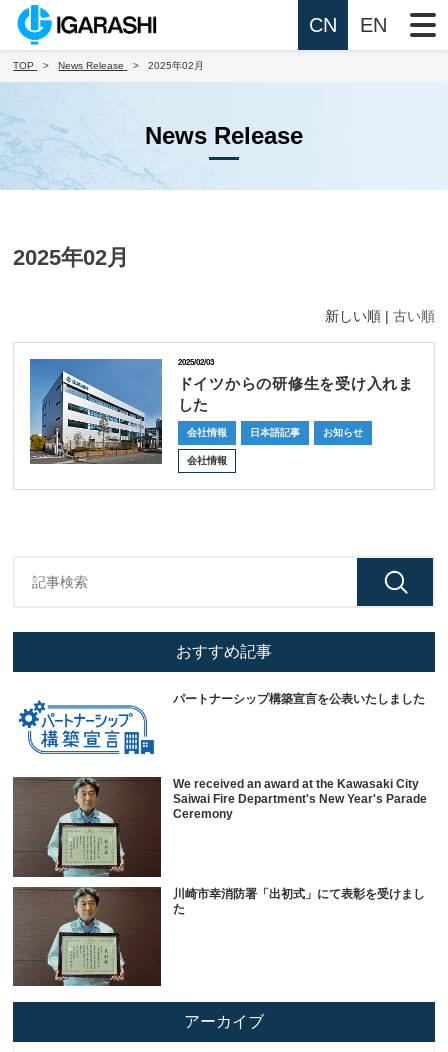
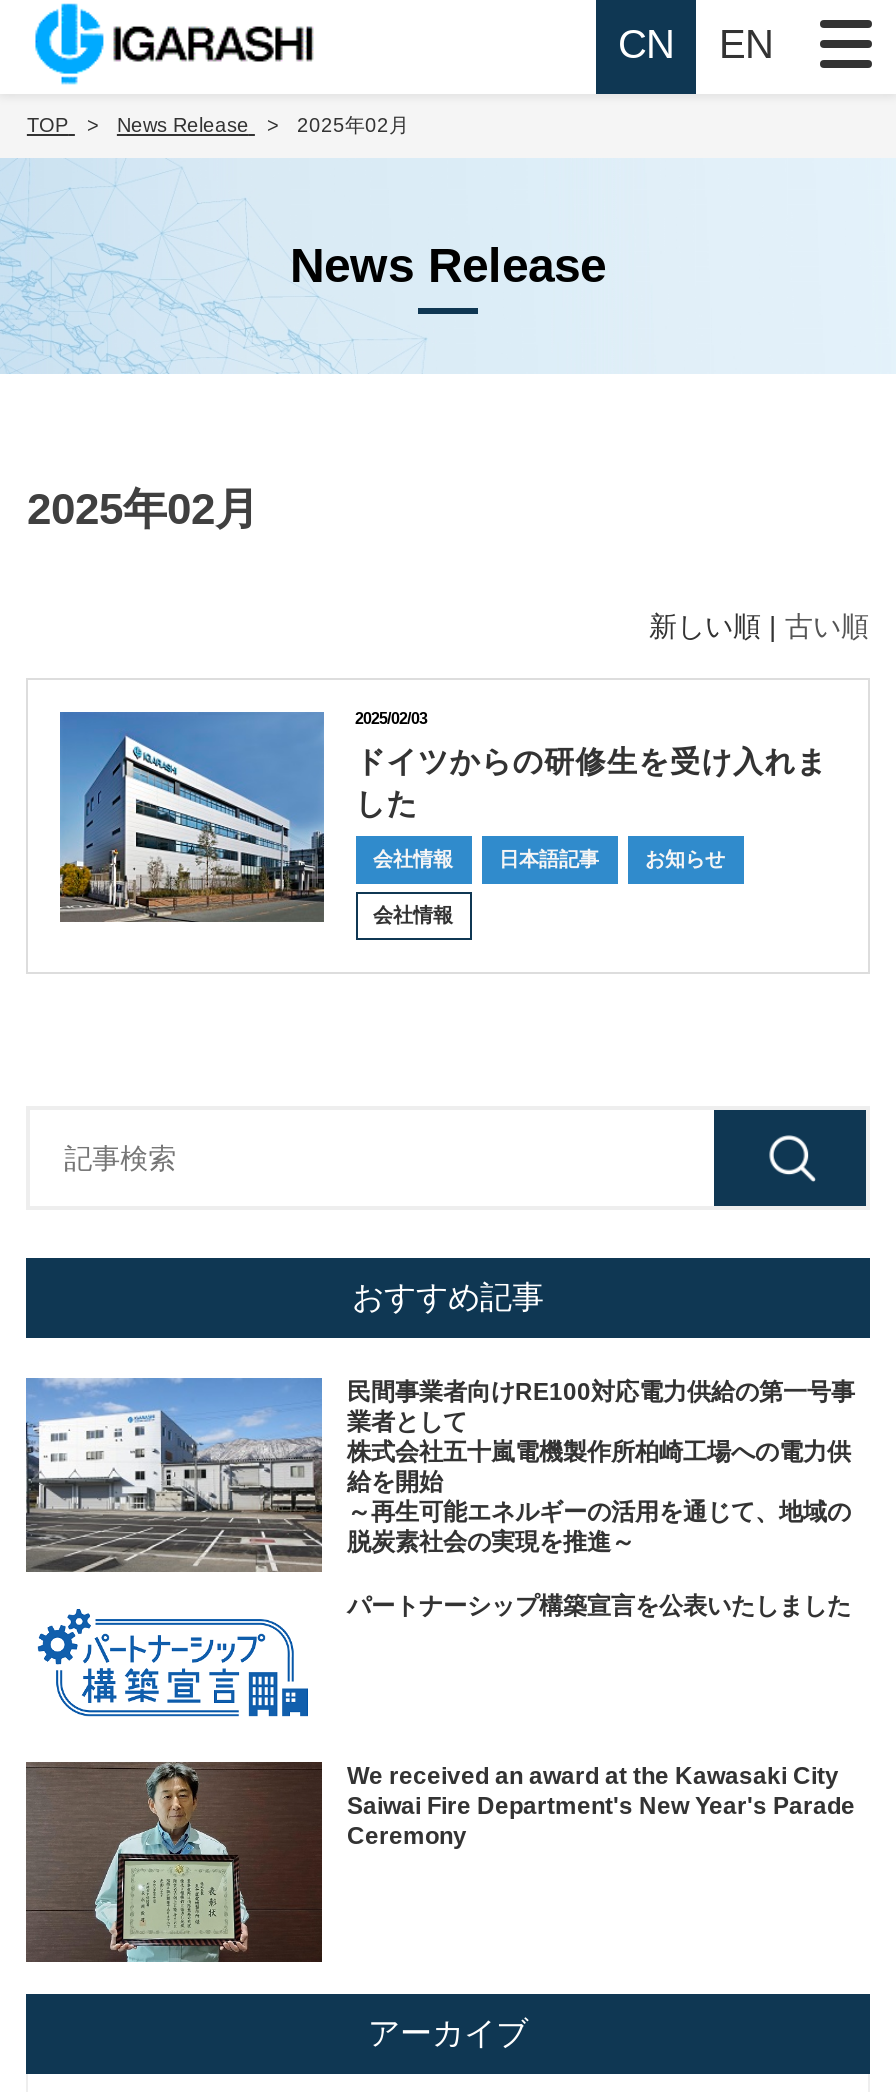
none -> [24,1376,855,1574] [image] | 民間事業者向けRE100対応電力供給の第一号事 | 業者として | 株式会社五十嵐電機製作所柏崎工場への電力供 | 給を開始 | ～再生可能エネルギーの活用を通じて、地域の | 脱炭素社会の実現を推進～
moved [20,692,427,821] -> [40,1593,855,1851]: [image] | パートナーシップ構築宣言を公表いたしました | We received an award at the Kawasaki City | Saiwai Fire Department's New Year's Parade | Ceremony
moved [14,776,160,878] -> [28,1760,320,1964]: [image]
[173,887,425,916] 川崎市幸消防署「出初式」にて表彰を受けまし | た -> none

